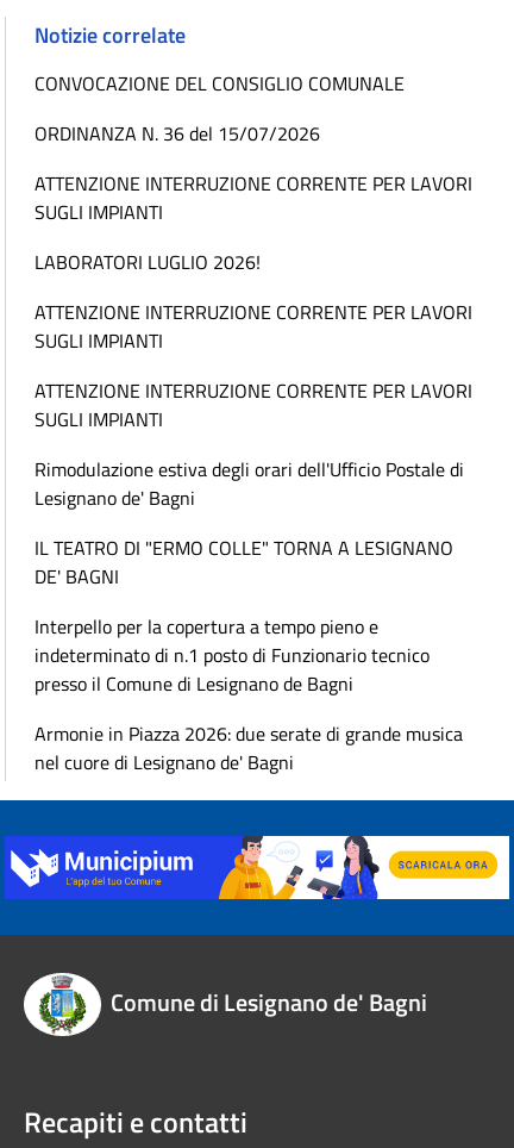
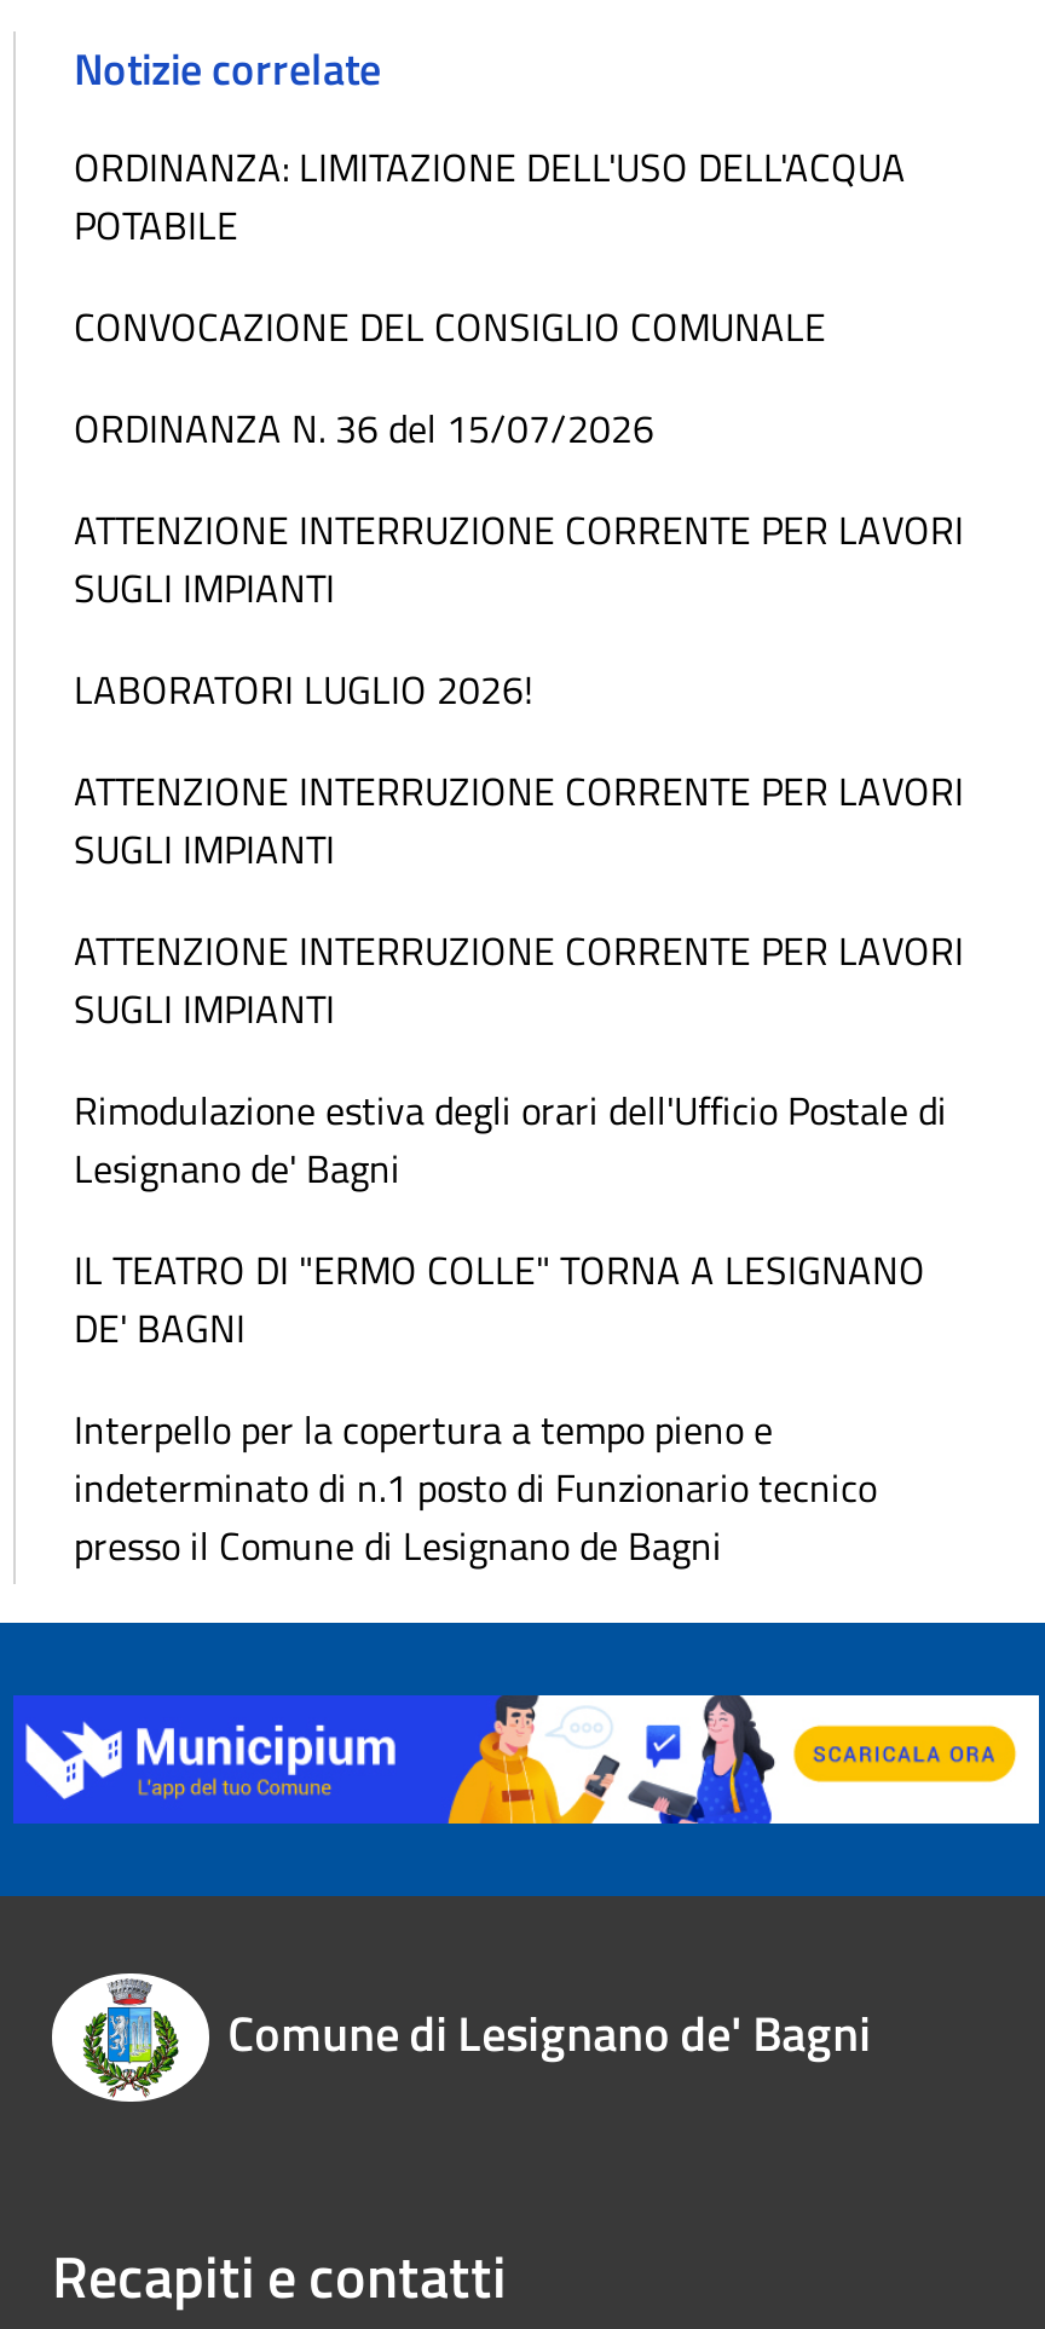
none -> [74,138,906,254] ORDINANZA: LIMITAZIONE DELL'USO DELL'ACQUA | POTABILE
moved [35,69,472,698] -> [74,298,964,1575]: CONVOCAZIONE DEL CONSIGLIO COMUNALE | ORDINANZA N. 36 del 15/07/2026 | ATTENZIONE INTERRUZIONE CORRENTE PER LAVORI | ... | indeterminato di n.1 posto di Funzionario tecnico | presso il Comune di Lesignano de Bagni
[35,720,463,777] Armonie in Piazza 2026: due serate di grande musica | nel cuore di Lesignano de' Bagni -> none

